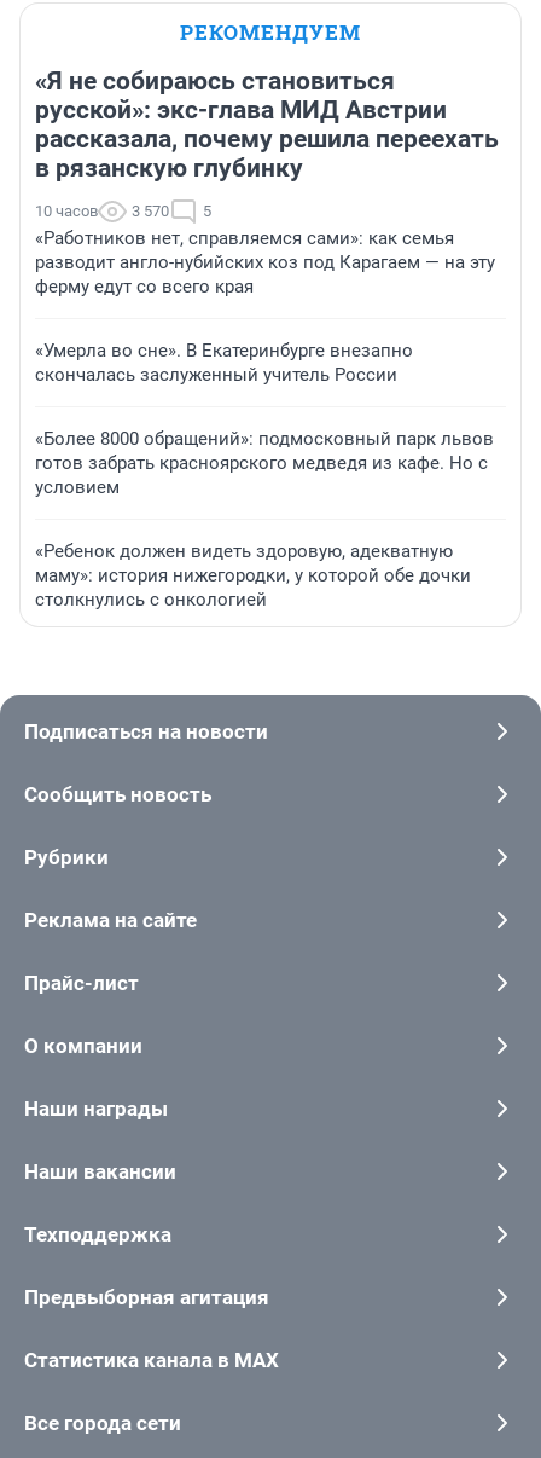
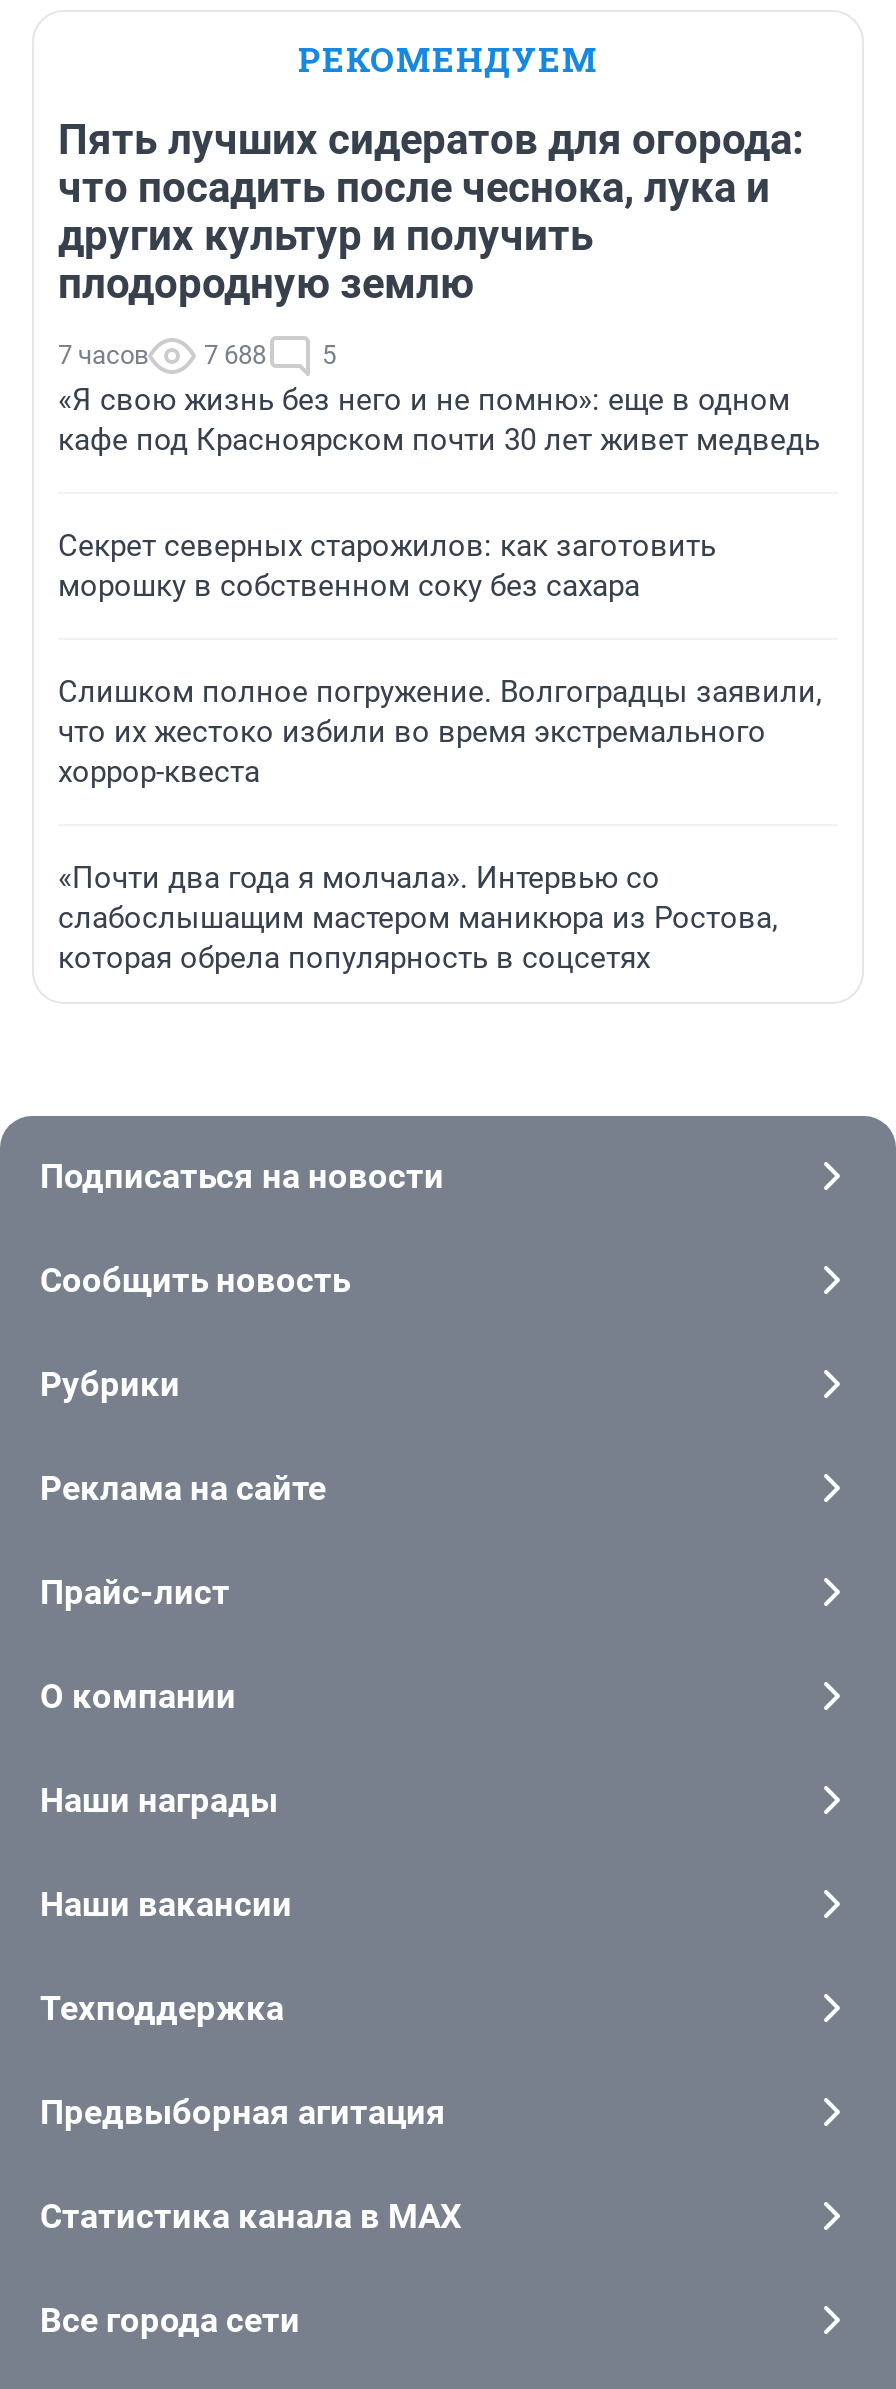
[35,67,499,183] «Я не собираюсь становиться | русской»: экс-глава МИД Австрии | рассказала, почему решила переехать | в рязанскую глубинку -> [58,116,804,308] Пять лучших сидератов для огорода: | что посадить после чеснока, лука и | других культур и получить | плодородную землю
[35,202,169,220] 10 часов | 3 570 -> [58,340,266,370] 7 часов | 7 688
[35,227,495,298] «Работников нет, справляемся сами»: как семья | разводит англо-нубийских коз под Карагаем — на эту | ферму едут со всего края -> [58,382,820,458] «Я свою жизнь без него и не помню»: еще в одном | кафе под Красноярском почти 30 лет живет медведь
[35,340,413,386] «Умерла во сне». В Екатеринбурге внезапно | скончалась заслуженный учитель России -> [58,528,716,604] Секрет северных старожилов: как заготовить | морошку в собственном соку без сахара
[35,428,494,498] «Более 8000 обращений»: подмосковный парк львов | готов забрать красноярского медведя из кафе. Но с | условием -> [58,674,822,790] Слишком полное погружение. Волгоградцы заявили, | что их жестоко избили во время экстремального | хоррор-квеста
[35,541,471,611] «Ребенок должен видеть здоровую, адекватную | маму»: история нижегородки, у которой обе дочки | столкнулись с онкологией -> [58,860,778,976] «Почти два года я молчала». Интервью со | слабослышащим мастером маникюра из Ростова, | которая обрела популярность в соцсетях

